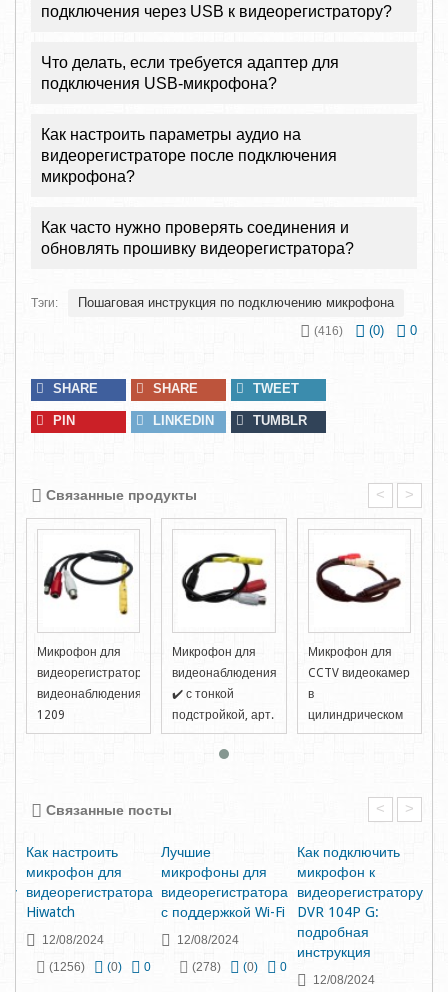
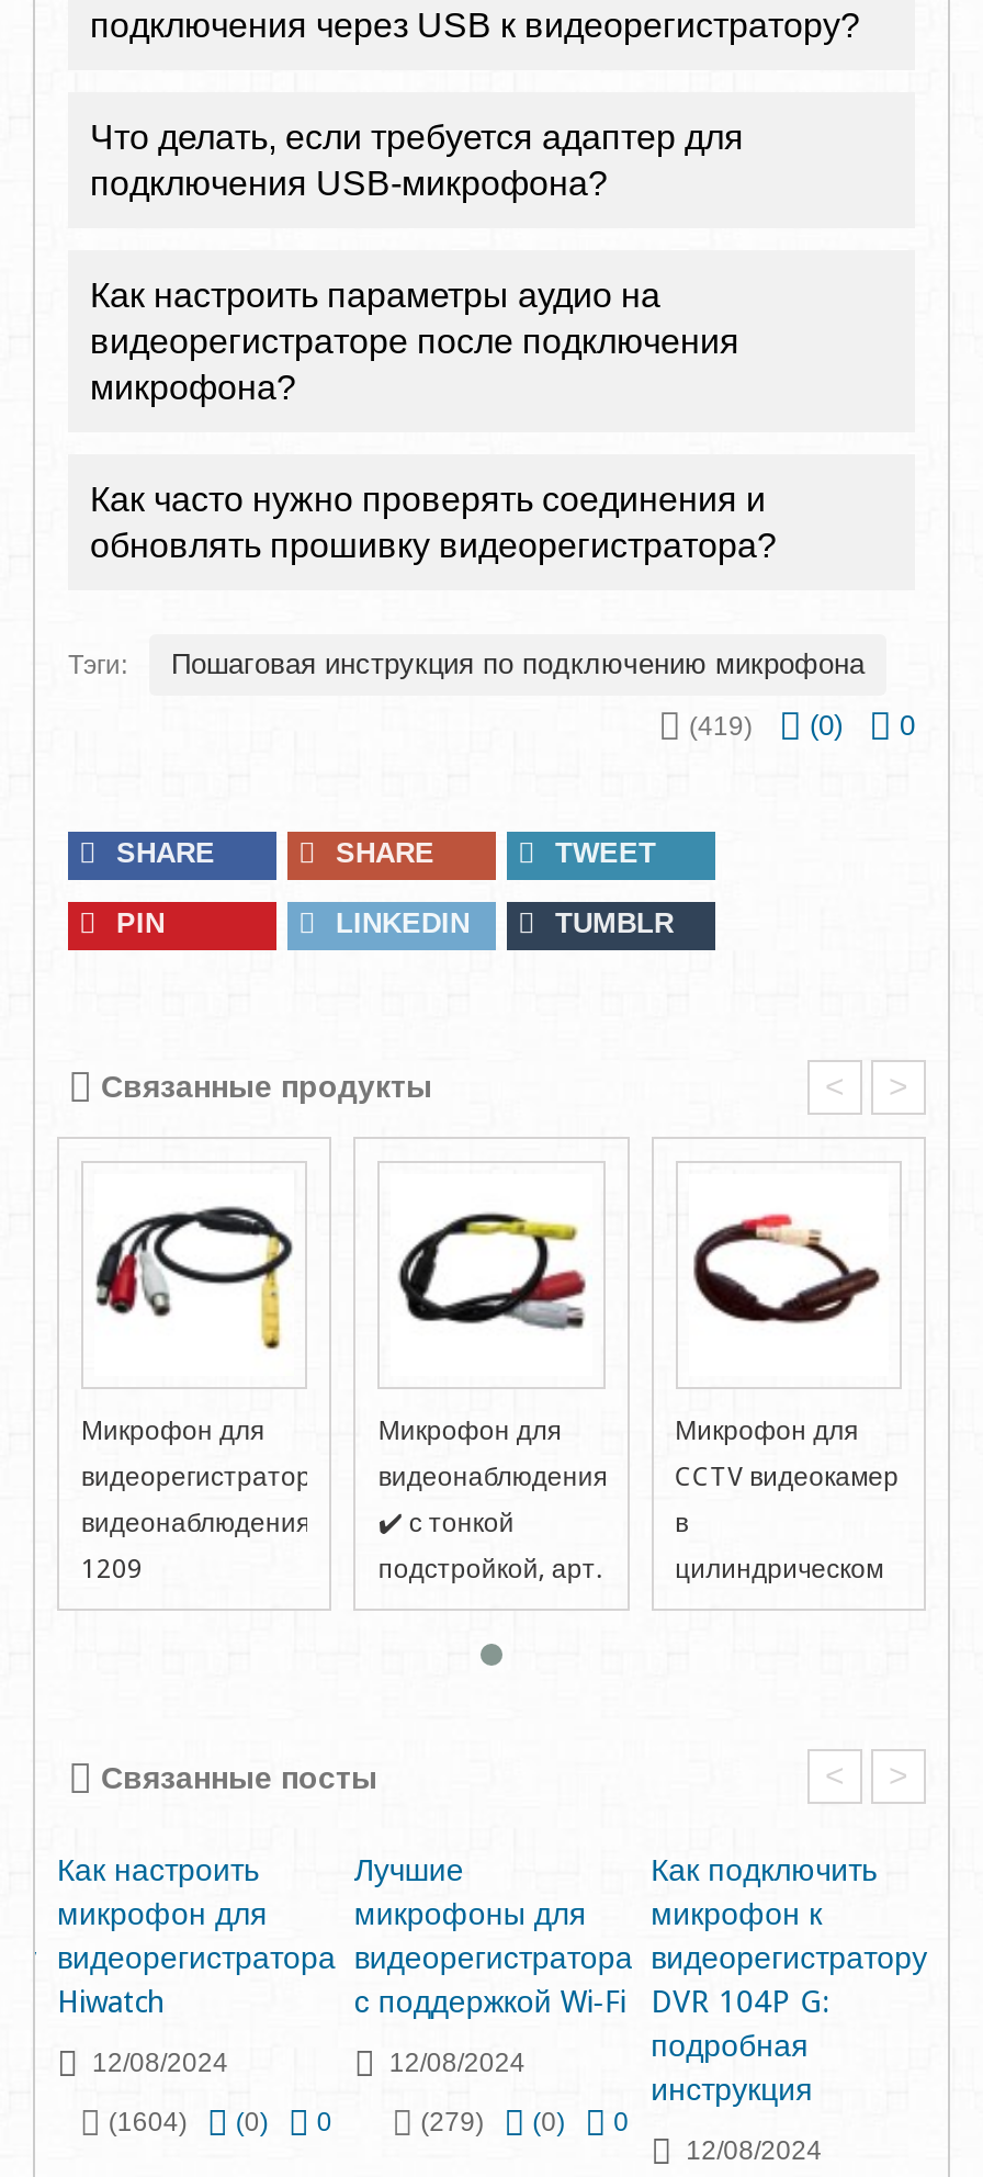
[314,323,417,338] (416) (0) 0 -> [689,709,915,742] (419) (0) 0
[49,960,151,974] (1256) (0) 0 -> [108,2106,332,2137] (1604) (0) 0
[192,960,287,974] (278) (0) 0 -> [420,2106,629,2137] (279) (0) 0

